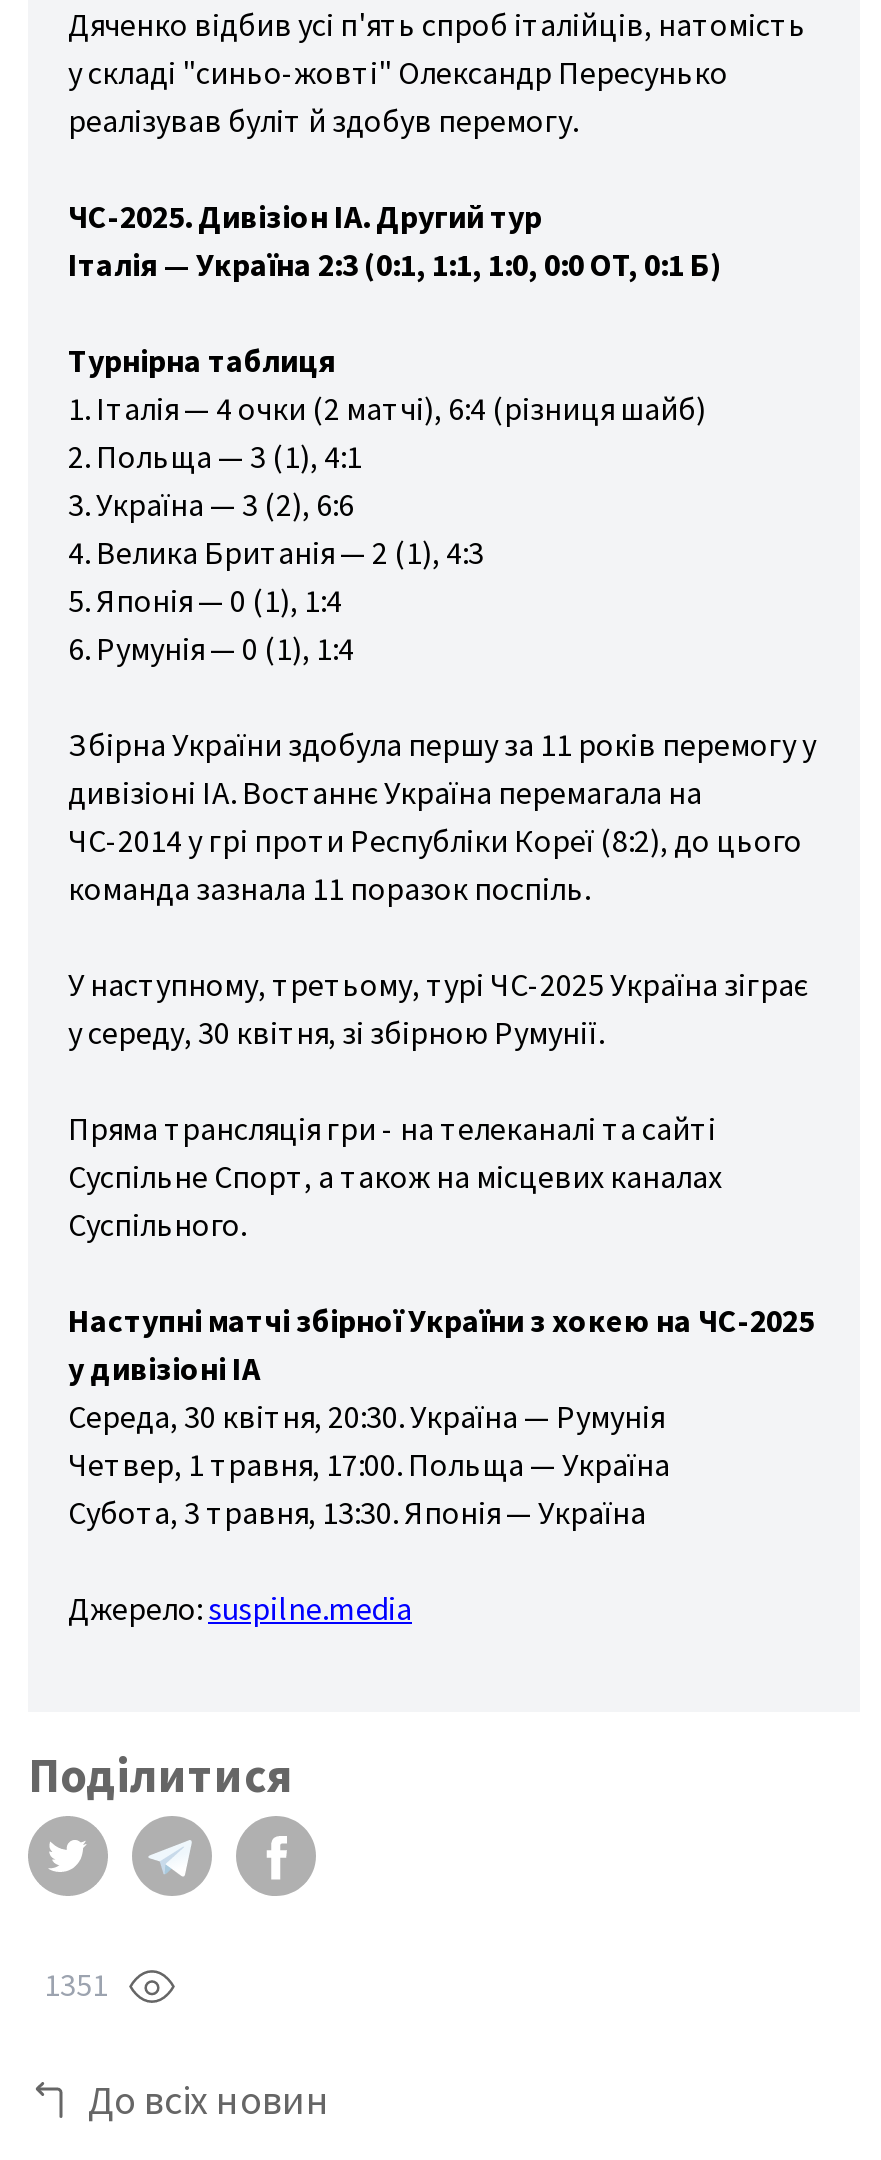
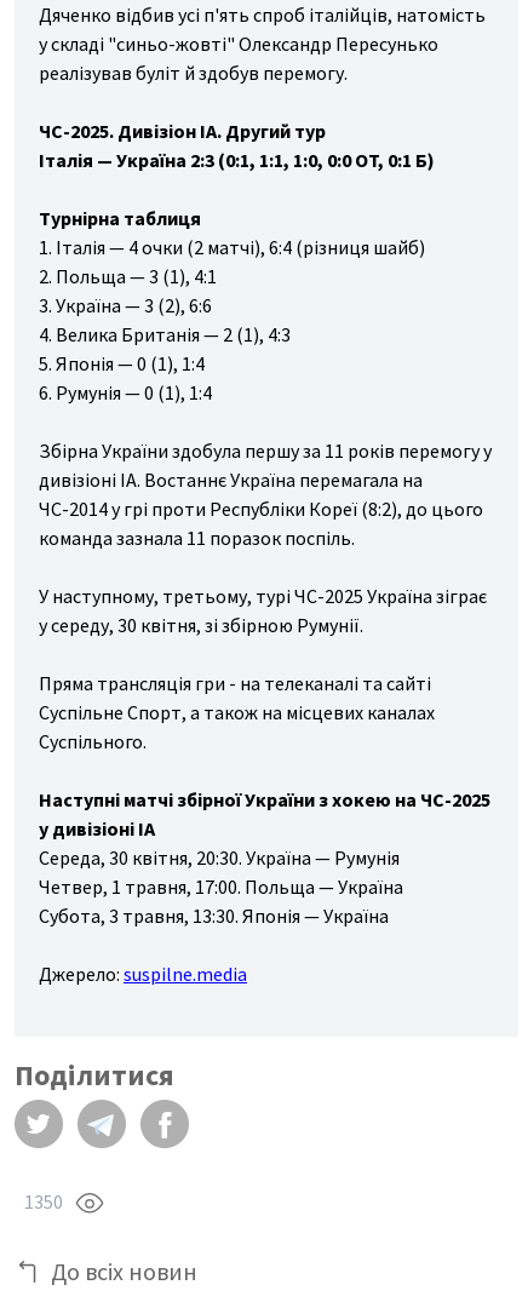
[44,1964,108,2004] 1351 -> [24,1189,63,1214] 1350

